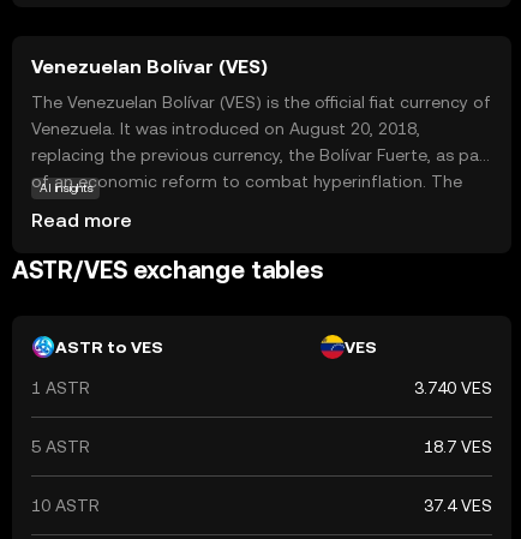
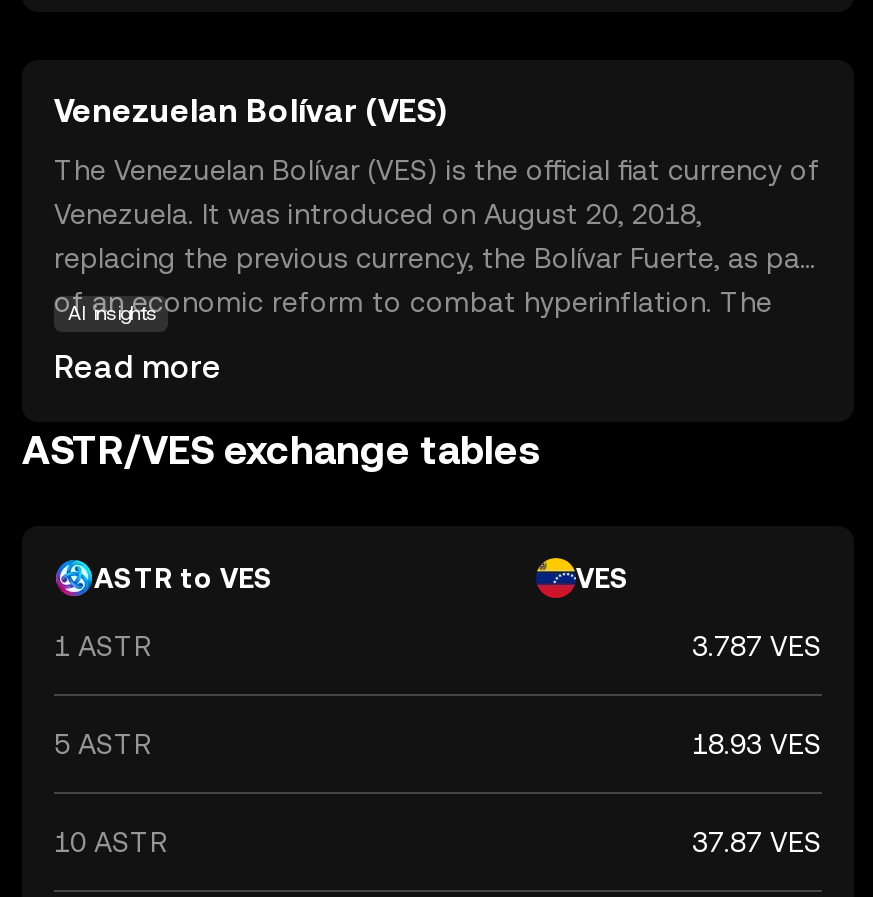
[414,378,492,397] 3.740 VES -> [692,630,822,662] 3.787 VES
[424,437,492,456] 18.7 VES -> [692,728,822,760] 18.93 VES
[424,496,492,515] 37.4 VES -> [692,826,822,858] 37.87 VES

